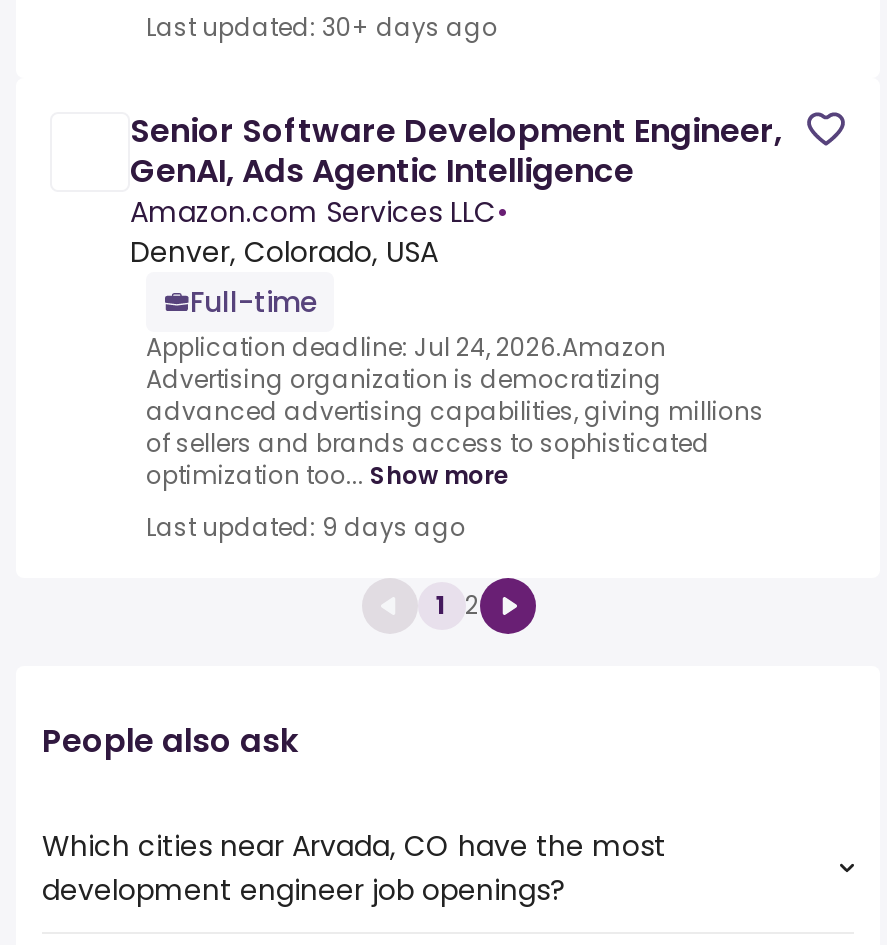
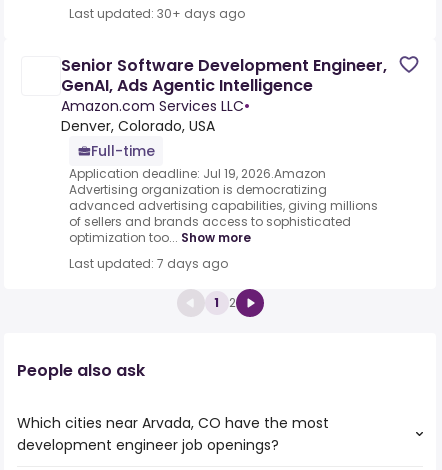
[146,330,666,364] Application deadline: Jul 24, 2026.Amazon -> [69,165,326,182] Application deadline: Jul 19, 2026.Amazon
[146,510,466,544] Last updated: 9 days ago -> [69,255,228,272] Last updated: 7 days ago

